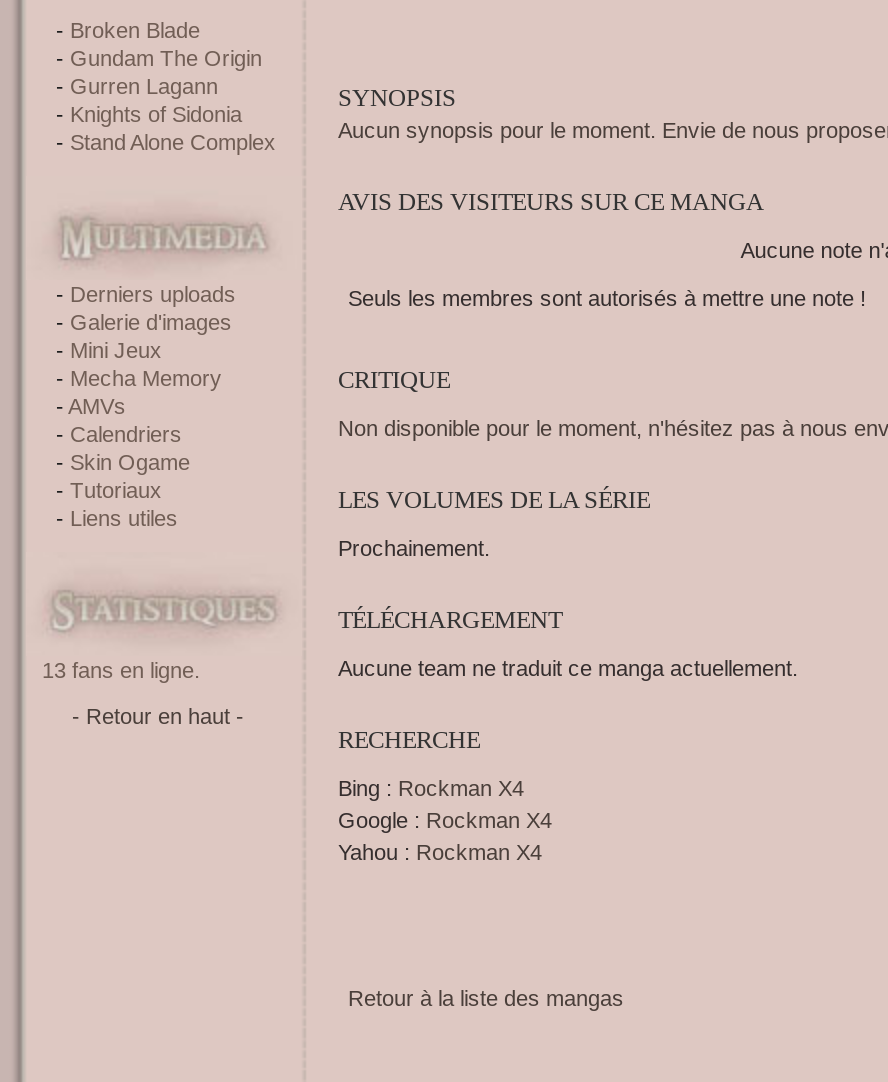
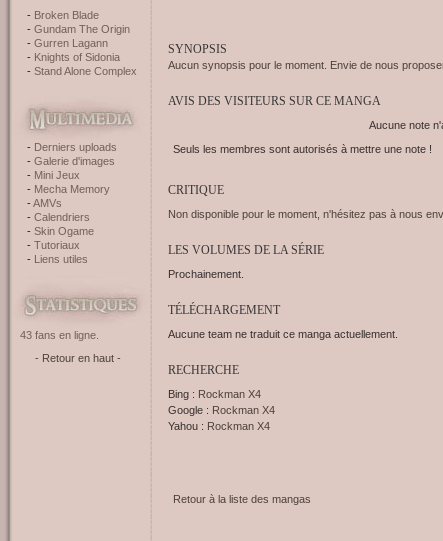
[42,658,200,682] 13 fans en ligne. -> [20,329,99,341] 43 fans en ligne.

